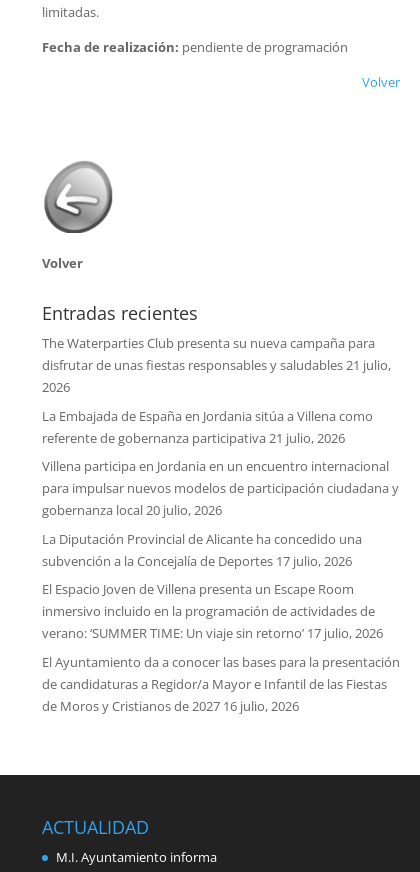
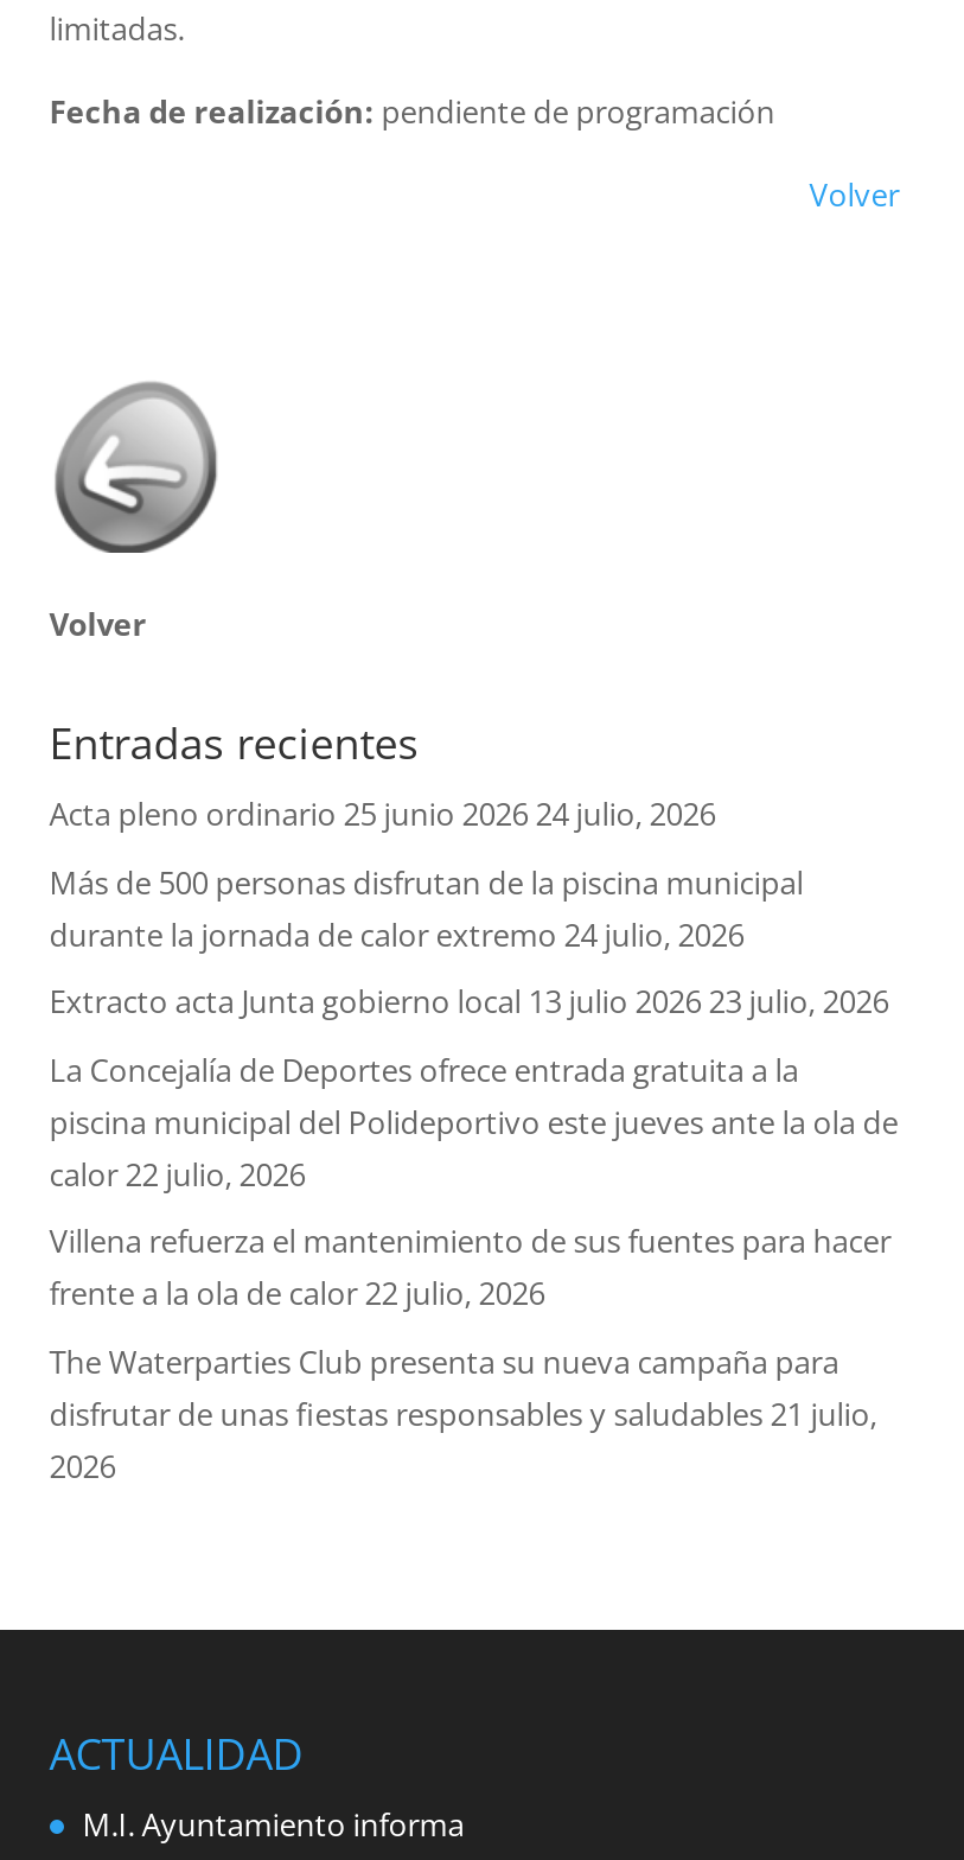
none -> [49,792,898,1314] Acta pleno ordinario 25 junio 2026 24 julio, 2026 | Más de 500 personas disfrutan de la piscina municipal | durante la jornada de calor extremo 24 julio, 2026 | Extracto acta Junta gobierno local 13 julio 2026 23 julio, 2026 | La Concejalía de Deportes ofrece entrada gratuita a la | piscina municipal del Polideportivo este jueves ante la ola de | calor 22 julio, 2026 | Villena refuerza el mantenimiento de sus fuentes para hacer | frente a la ola de calor 22 julio, 2026
moved [42,334,391,396] -> [49,1339,877,1486]: The Waterparties Club presenta su nueva campaña para | disfrutar de unas fiestas responsables y saludables 21 julio, | 2026
[42,406,400,714] La Embajada de España en Jordania sitúa a Villena como | referente de gobernanza participativa 21 julio, 2026 | Villena participa en Jordania en un encuentro internacional | para impulsar nuevos modelos de participación ciudadana y | gobernanza local 20 julio, 2026 | La Diputación Provincial de Alicante ha concedido una | subvención a la Concejalía de Deportes 17 julio, 2026 | El Espacio Joven de Villena presenta un Escape Room | inmersivo incluido en la programación de actividades de | verano: ‘SUMMER TIME: Un viaje sin retorno’ 17 julio, 2026 | El Ayuntamiento da a conocer las bases para la presentación | de candidaturas a Regidor/a Mayor e Infantil de las Fiestas | de Moros y Cristianos de 2027 16 julio, 2026 -> none

